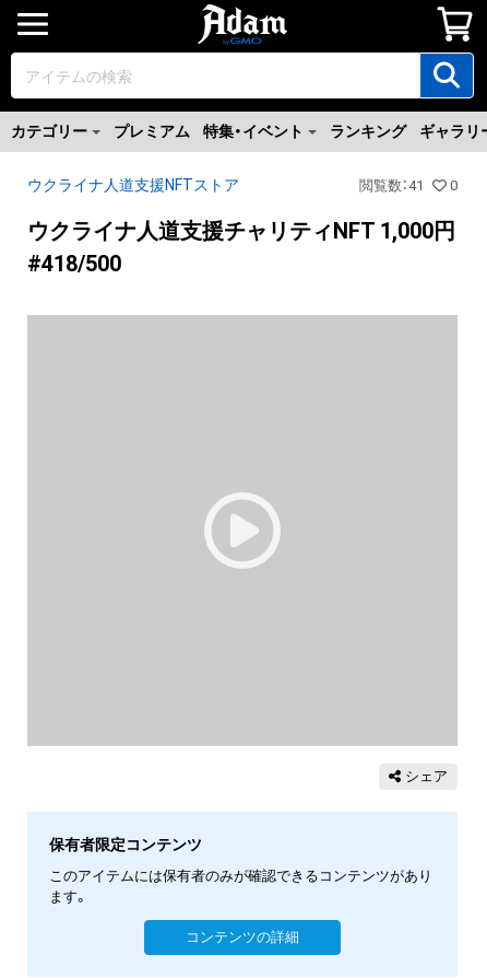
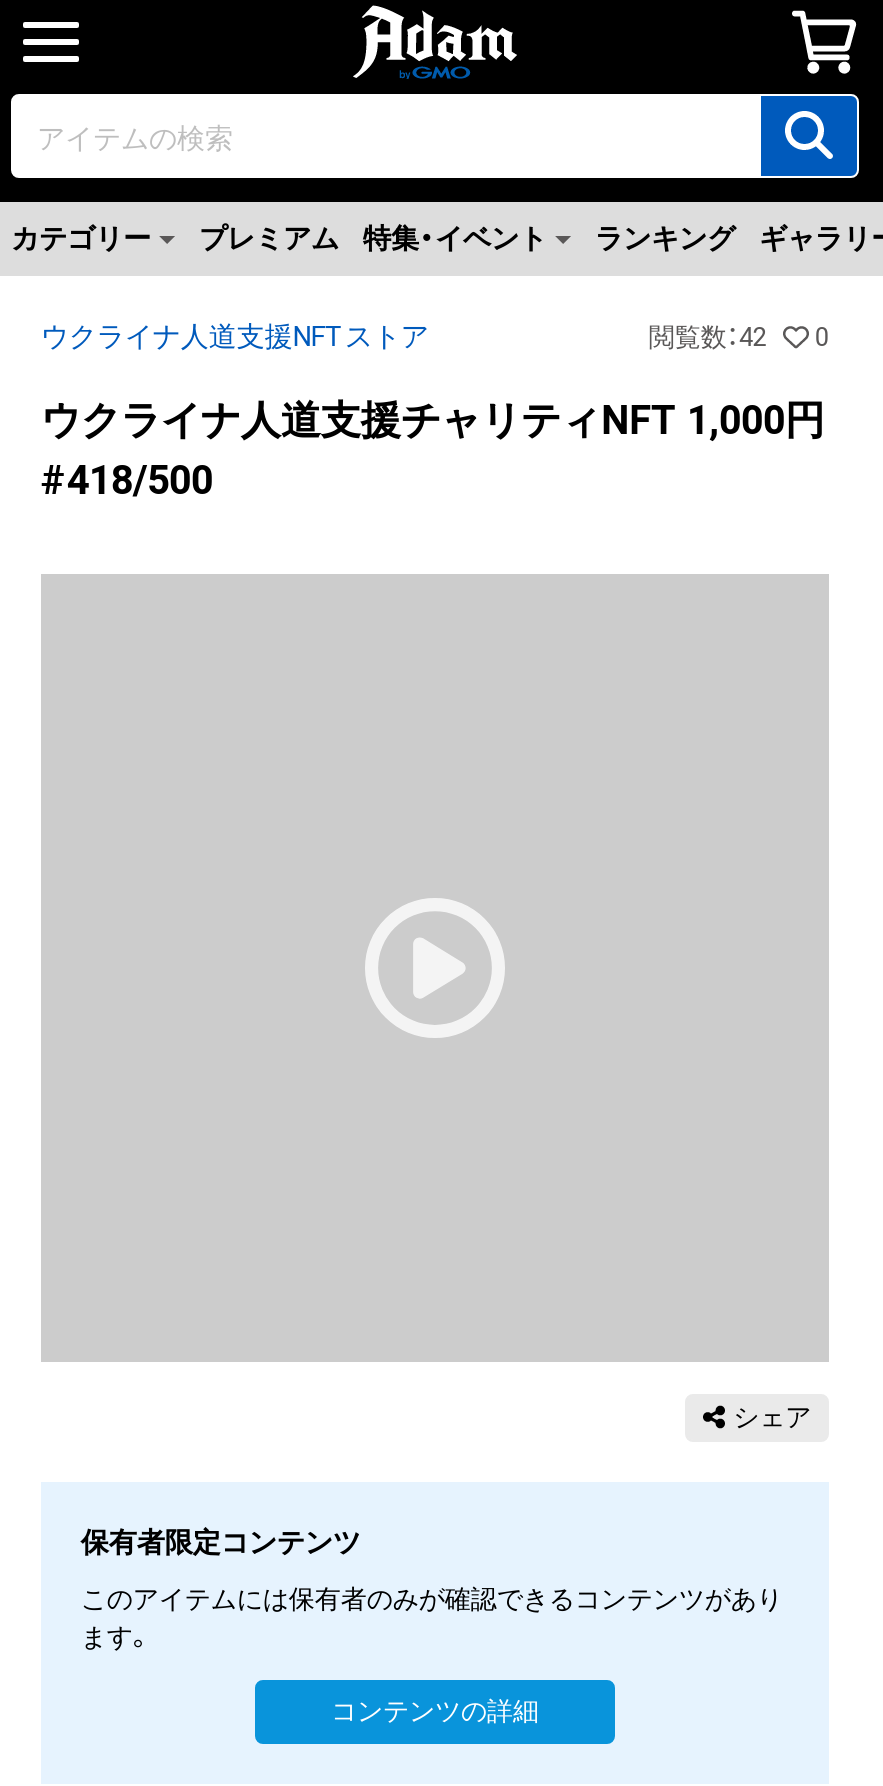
[359,177,458,194] 閲覧数：41 0 -> [649,322,829,352] 閲覧数：42 0

